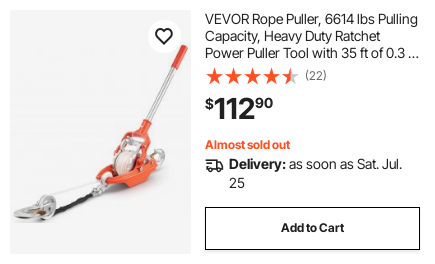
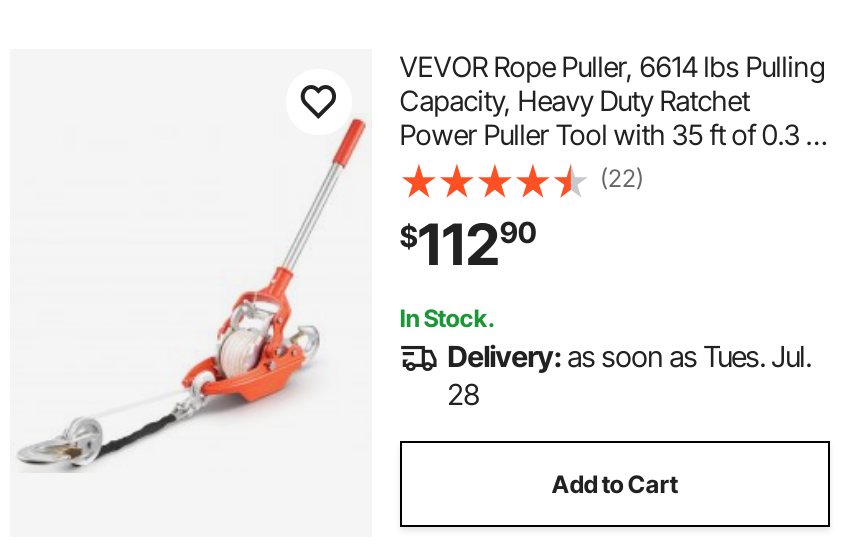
[205,137,402,191] Almost sold out | Delivery: as soon as Sat. Jul. | 25 -> [400,302,811,411] In Stock. | Delivery: as soon as Tues. Jul. | 28

